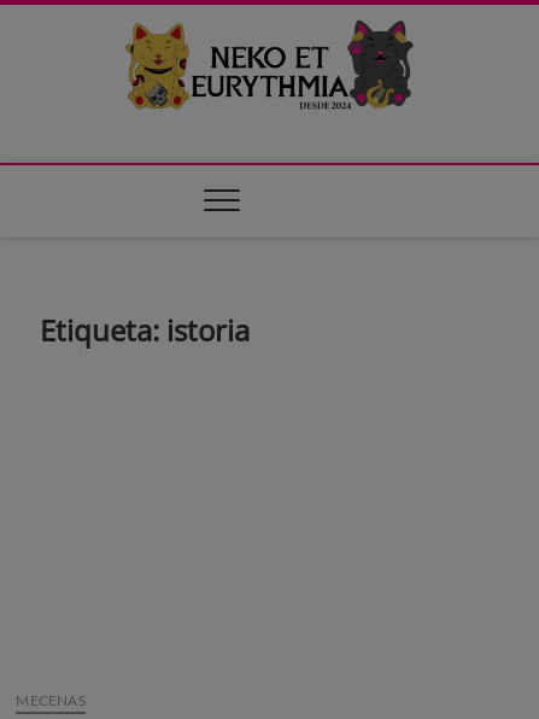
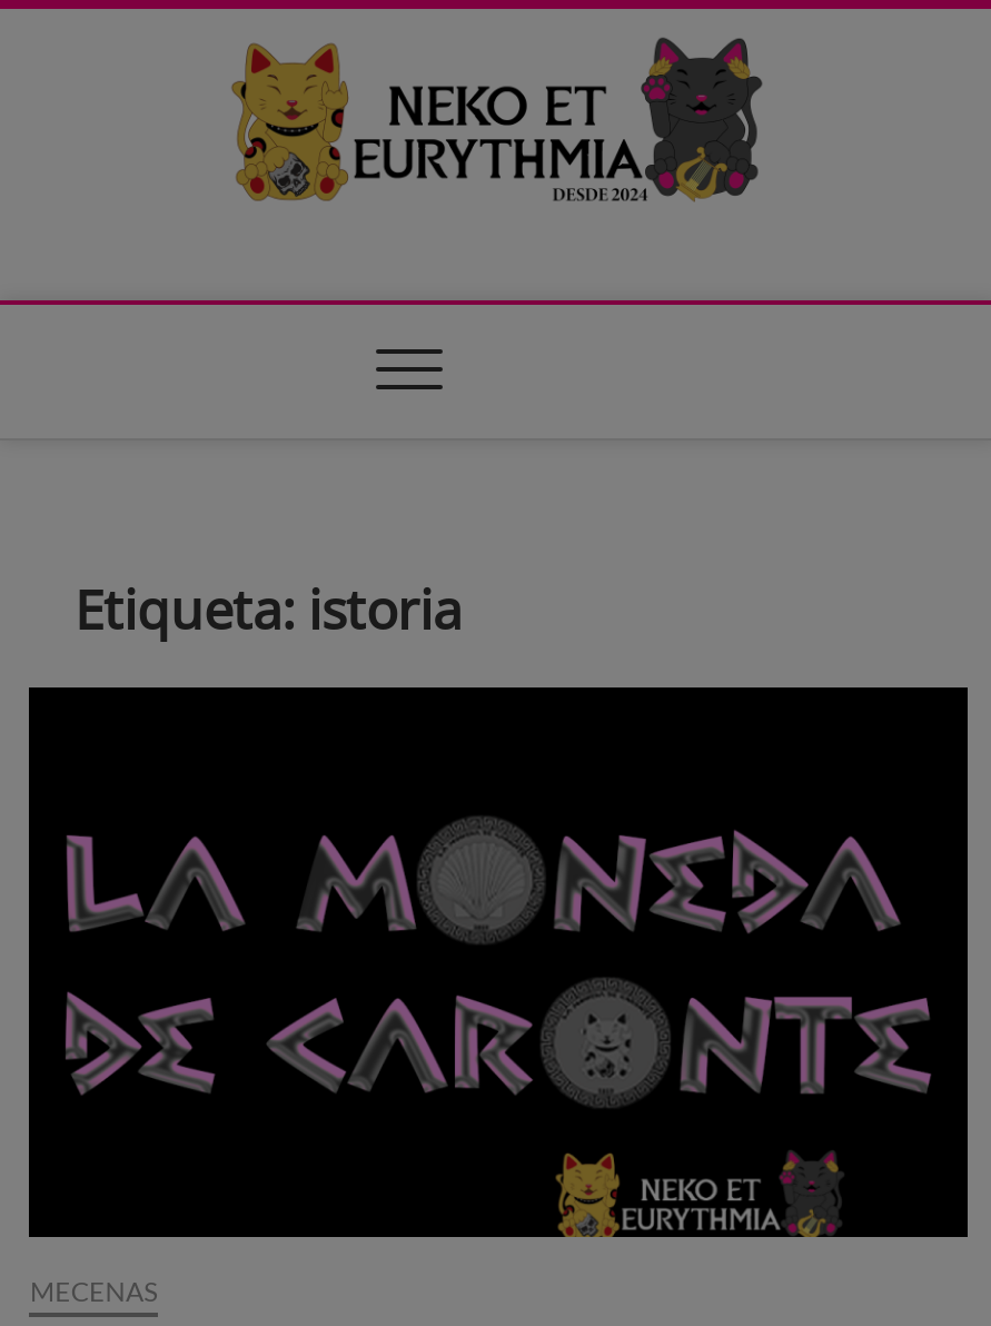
none -> [27,685,970,1239] [image]

